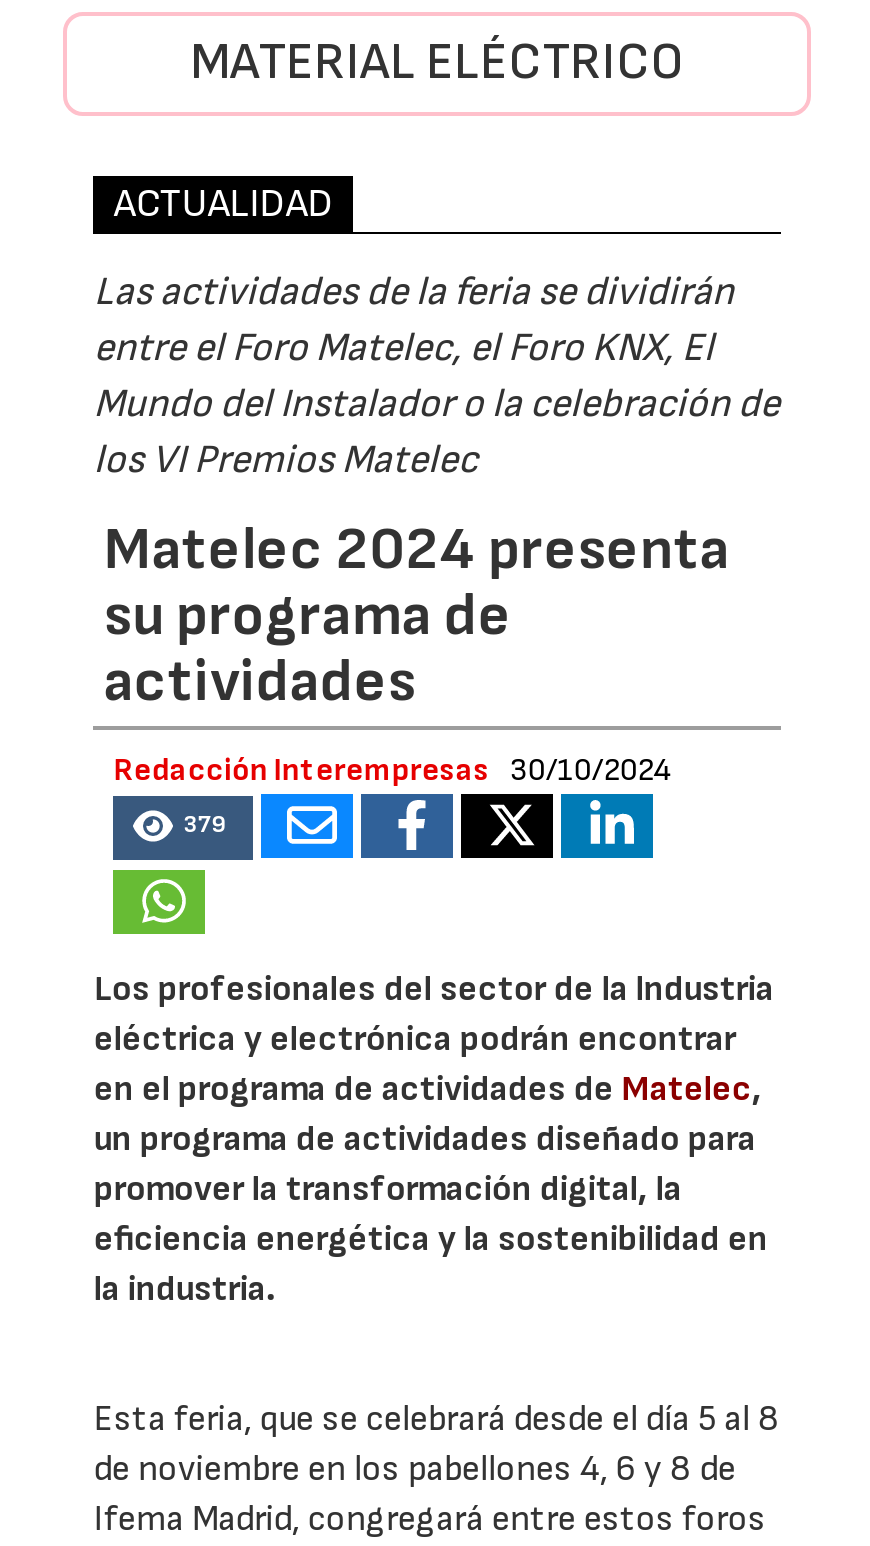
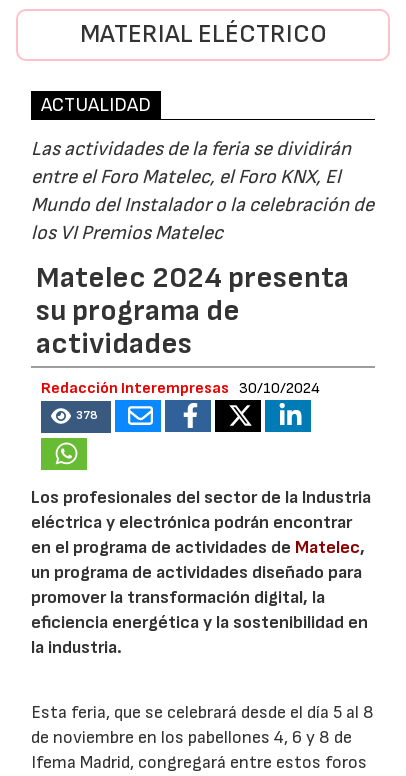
[184,810,226,840] 379 -> [76,408,98,423] 378

